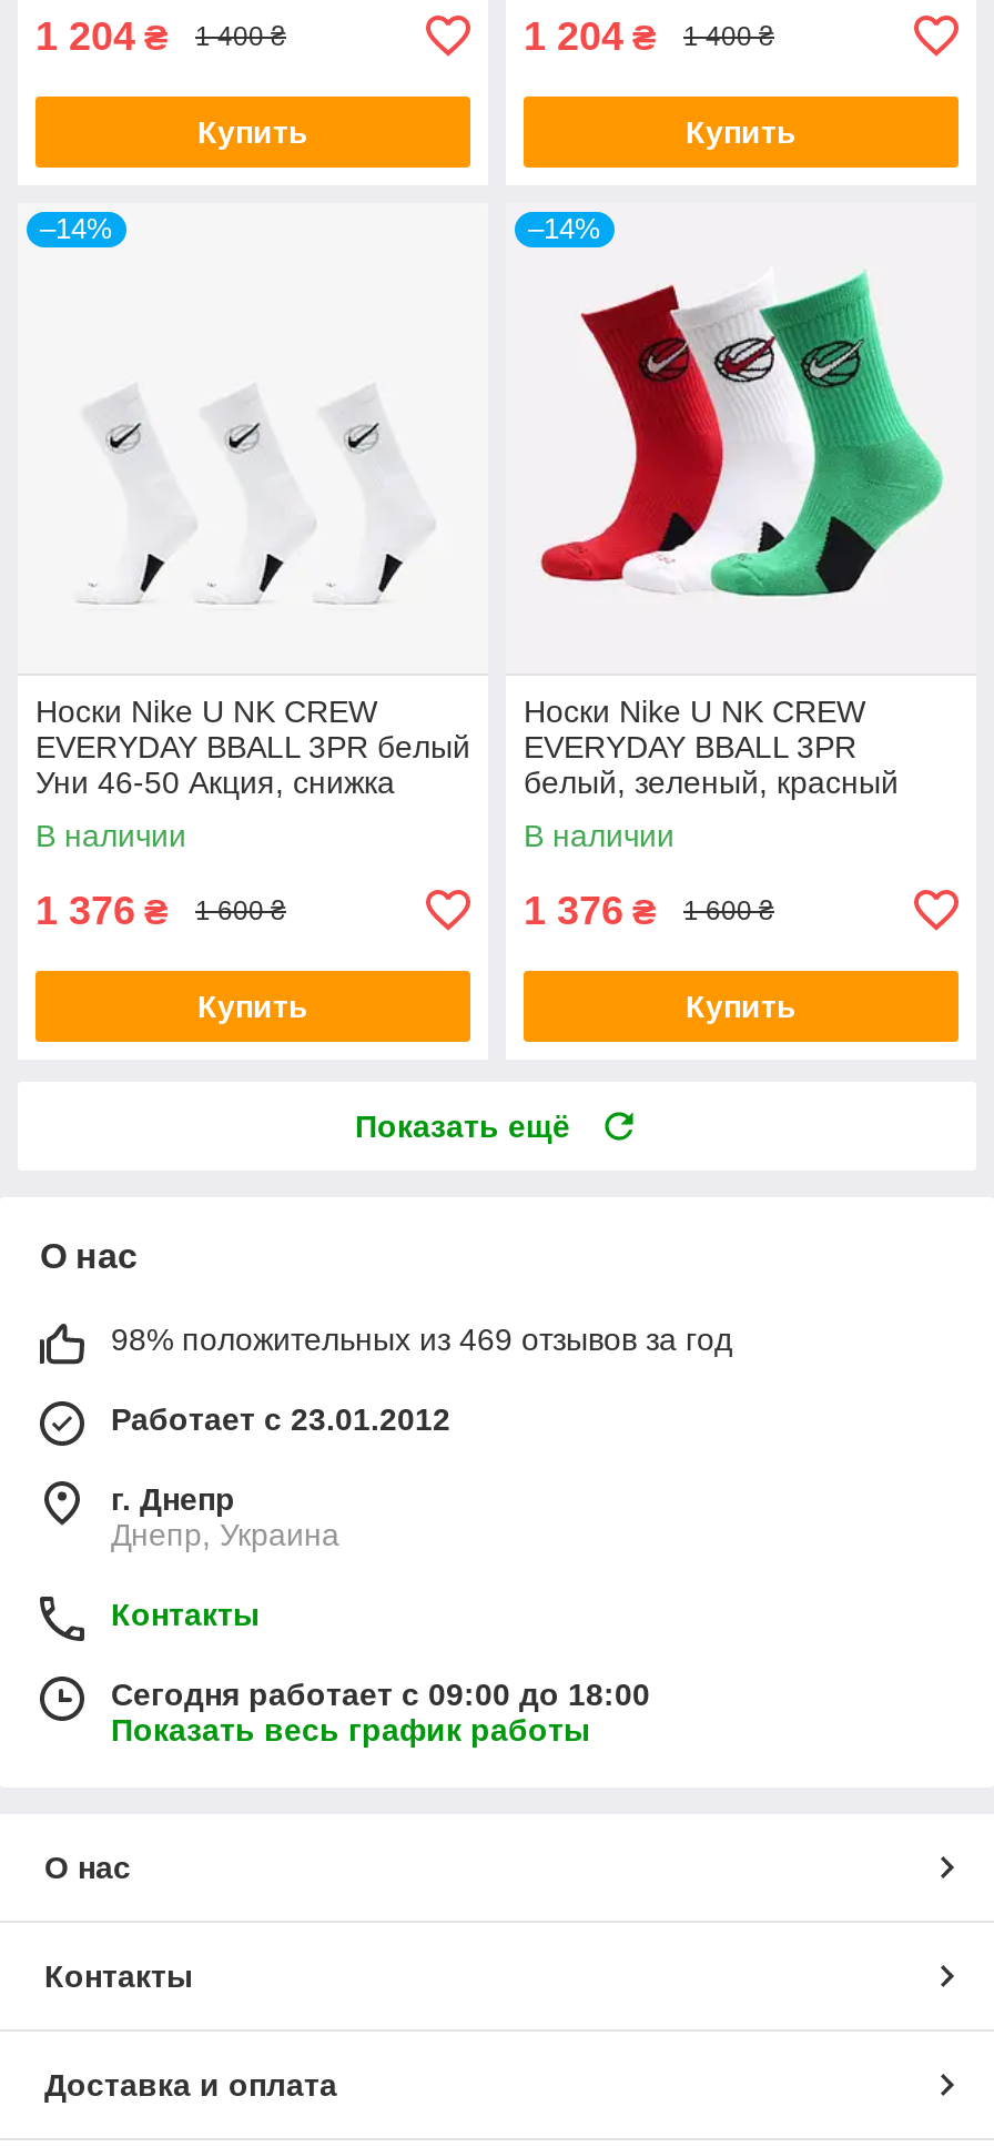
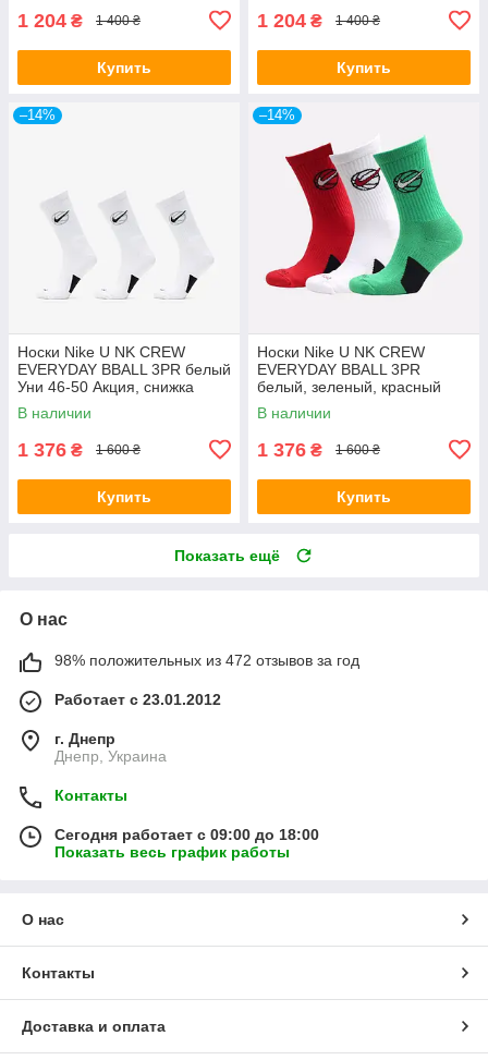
[111,1321,732,1357] 98% положительных из 469 отзывов за год -> [54,651,359,669] 98% положительных из 472 отзывов за год

